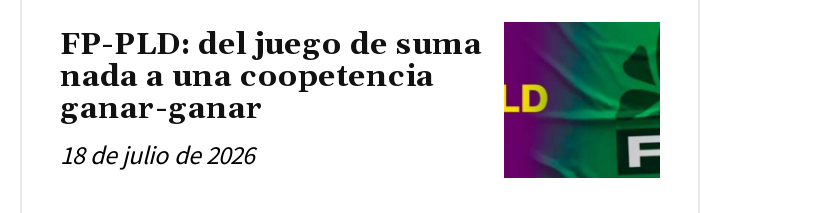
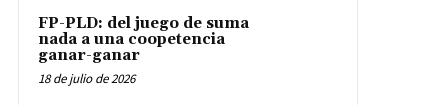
[502,20,662,180] [image] -> none

